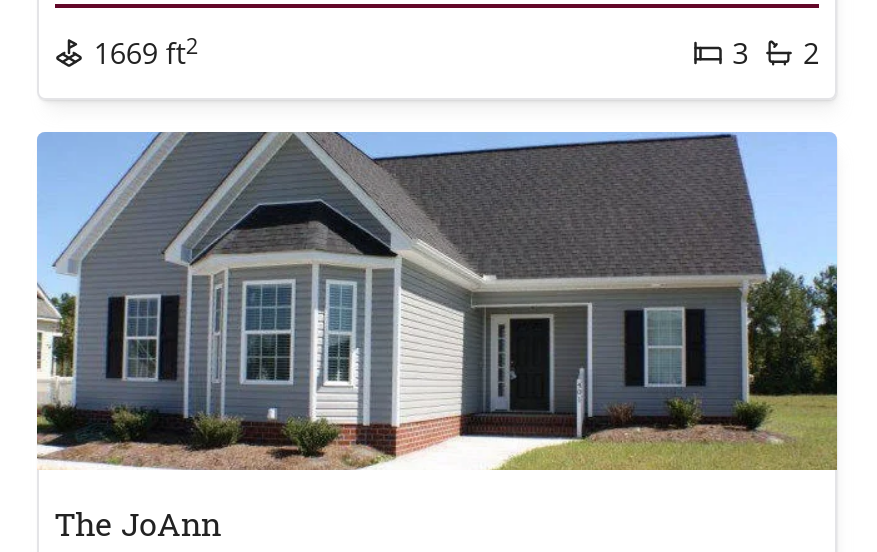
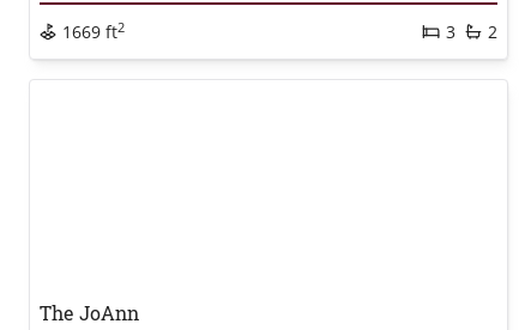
[35,130,839,472] [image] -> none

